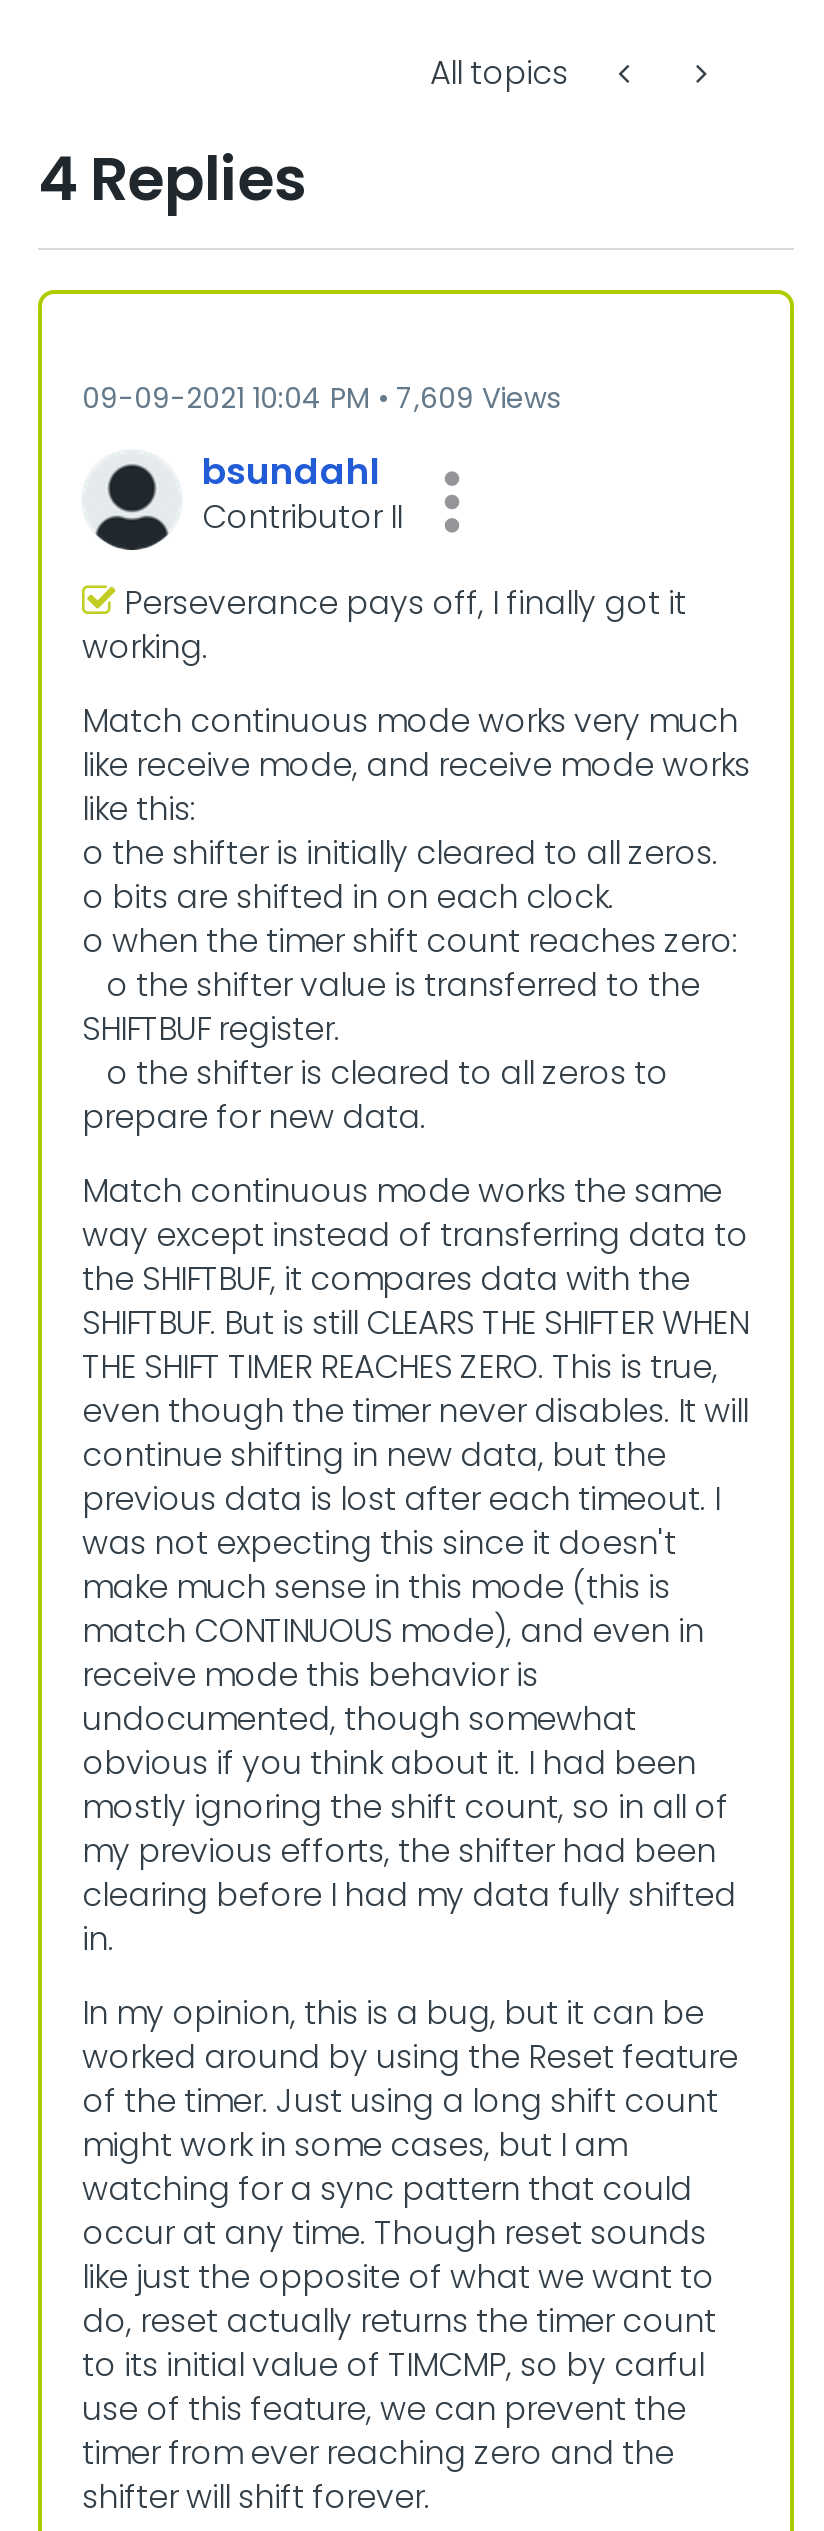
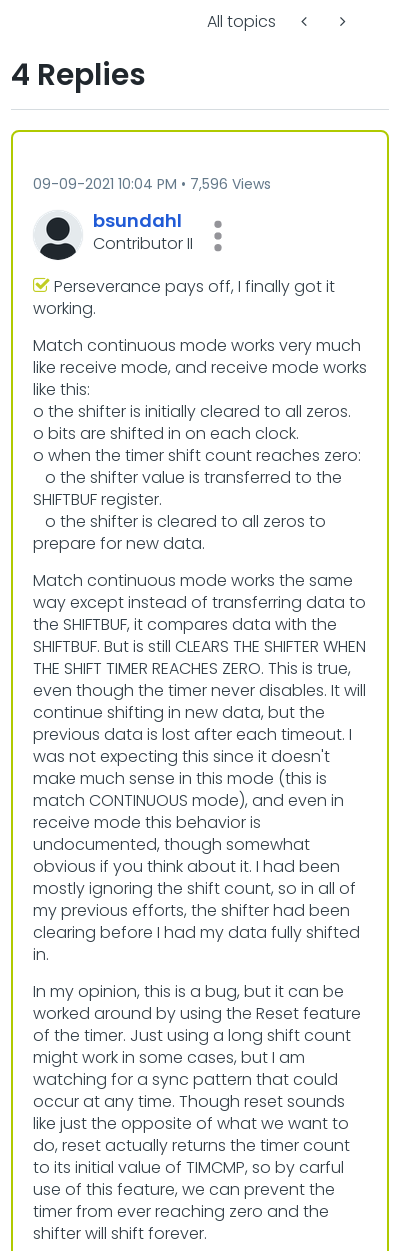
[82,377,560,417] 09-09-2021 10:04 PM 7,609 Views -> [33,174,271,194] 09-09-2021 10:04 PM 7,596 Views

